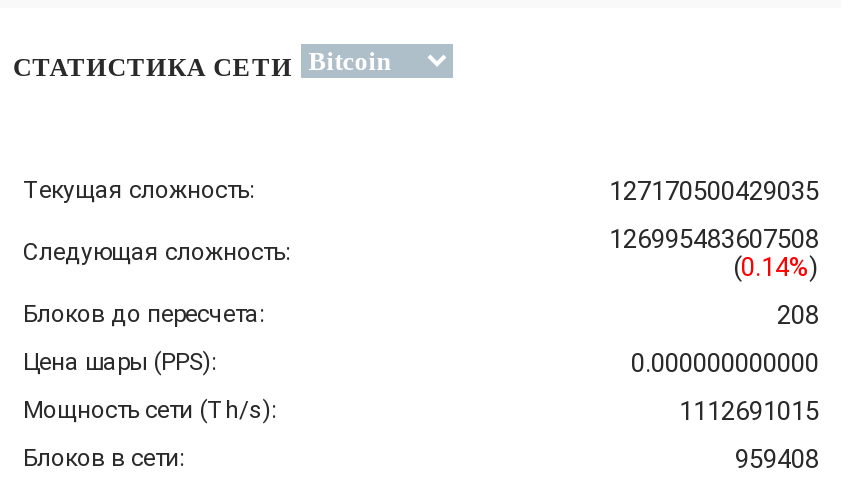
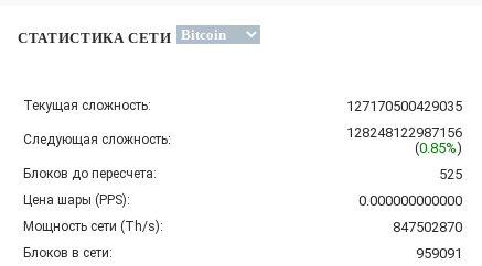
[609,224,819,254] 126995483607508 -> [346,124,462,140] 128248122987156
[733,252,819,282] (0.14%) -> [415,139,462,156] (0.85%)
[777,300,819,330] 208 -> [439,166,462,182] 525
[679,396,819,426] 1112691015 -> [393,219,462,235] 847502870
[735,444,819,474] 959408 -> [416,245,462,261] 959091

